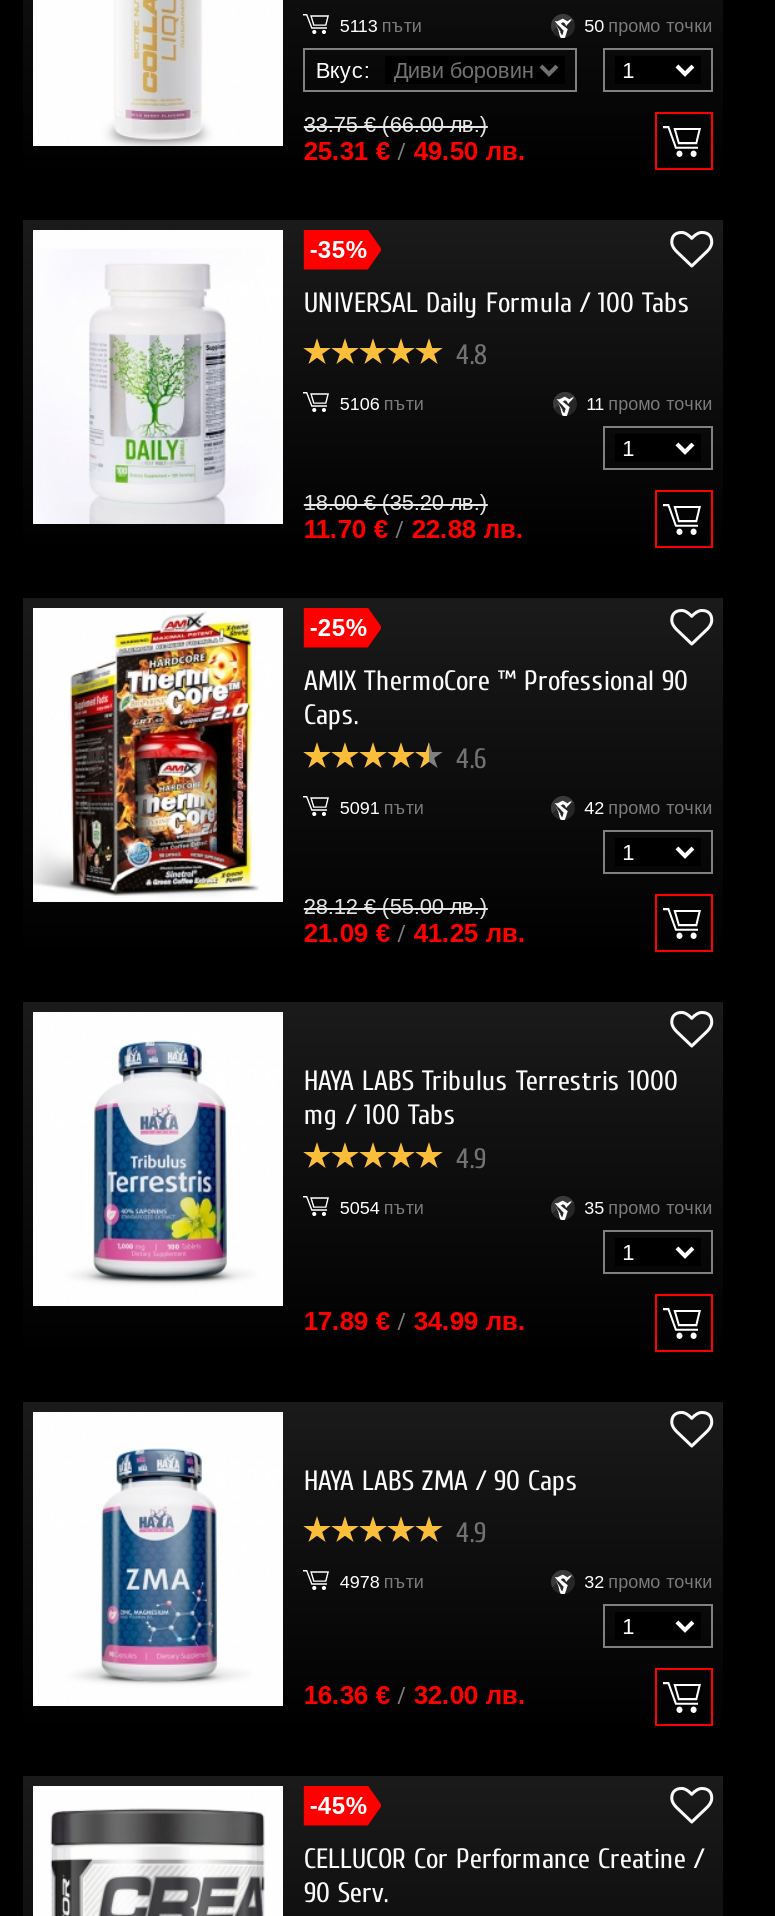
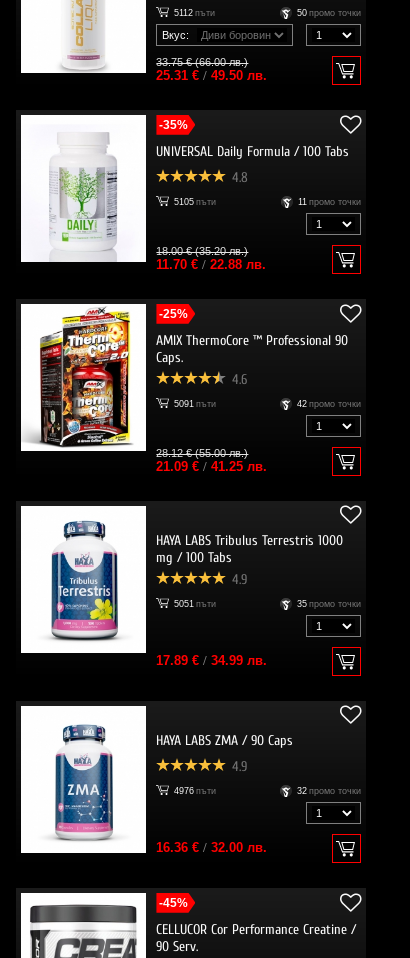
[340,16,422,36] 5113 пъти -> [174,8,215,18] 5112 пъти
[340,394,424,414] 5106 пъти -> [174,197,216,207] 5105 пъти
[340,1198,424,1218] 5054 пъти -> [174,599,216,609] 5051 пъти
[340,1572,424,1592] 4978 пъти -> [174,786,216,796] 4976 пъти

